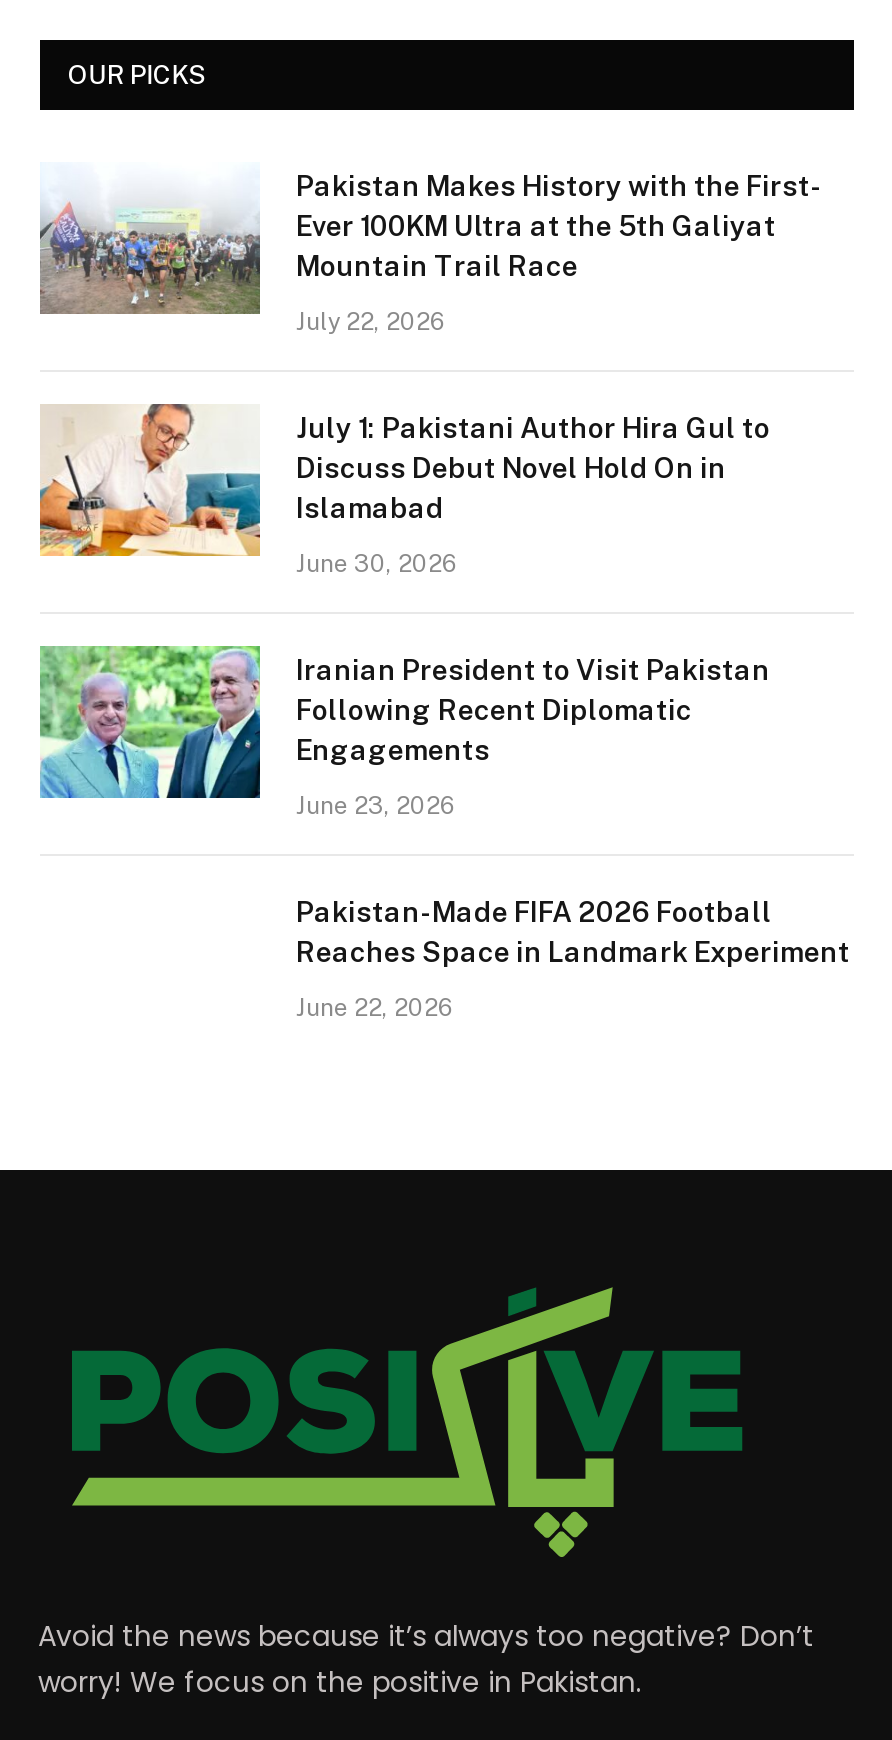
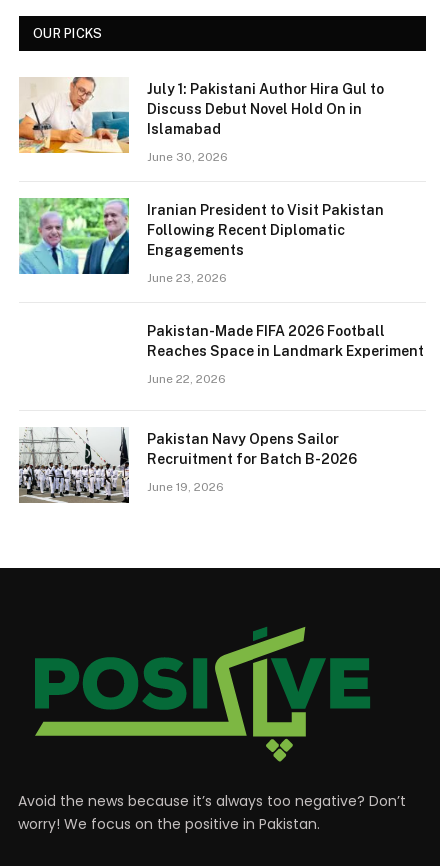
[38,171,822,337] [image] | Pakistan Makes History with the First- | Ever 100KM Ultra at the 5th Galiyat | Mountain Trail Race | July 22, 2026 -> none
moved [36,400,850,1023] -> [17,75,424,386]: [image] | July 1: Pakistani Author Hira Gul to | Discuss Debut Novel Hold On in | ... | Reaches Space in Landmark Experiment | June 22, 2026
none -> [18,426,357,504] [image] | Pakistan Navy Opens Sailor | Recruitment for Batch B-2026 | June 19, 2026

